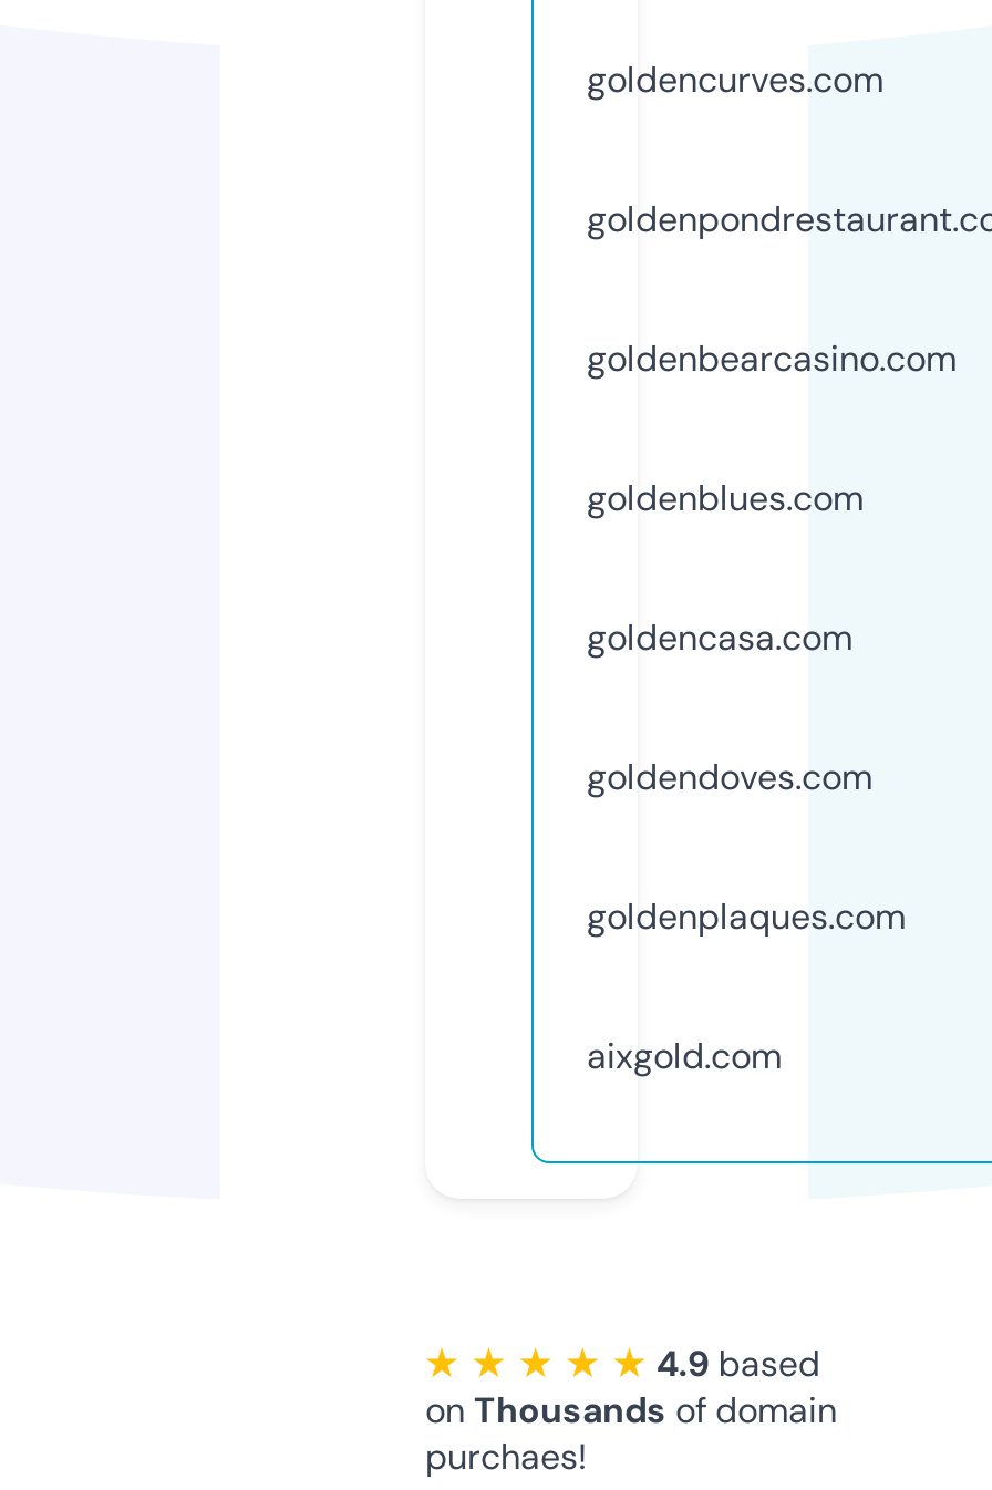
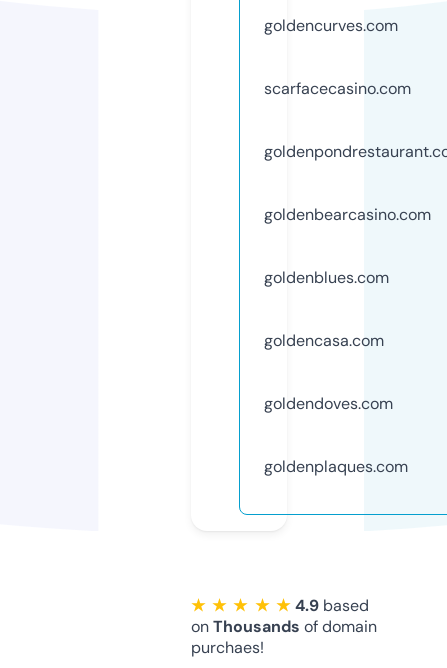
none -> [264,78,411,99] scarfacecasino.com
moved [587,335,957,939] -> [264,204,431,477]: goldenbearcasino.com | goldenblues.com | goldencasa.com | goldendoves.com | goldenplaques.com
[587,1032,782,1079] aixgold.com -> none

